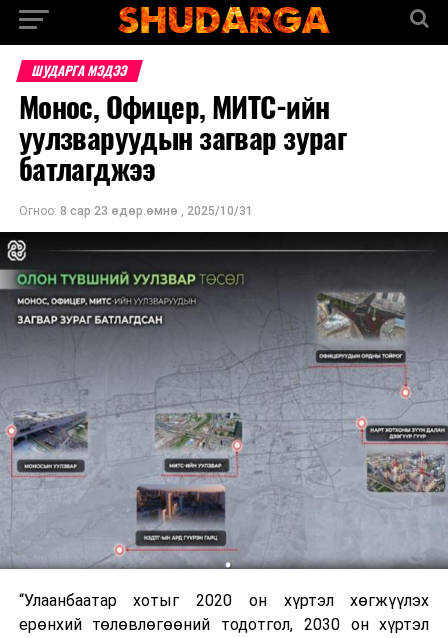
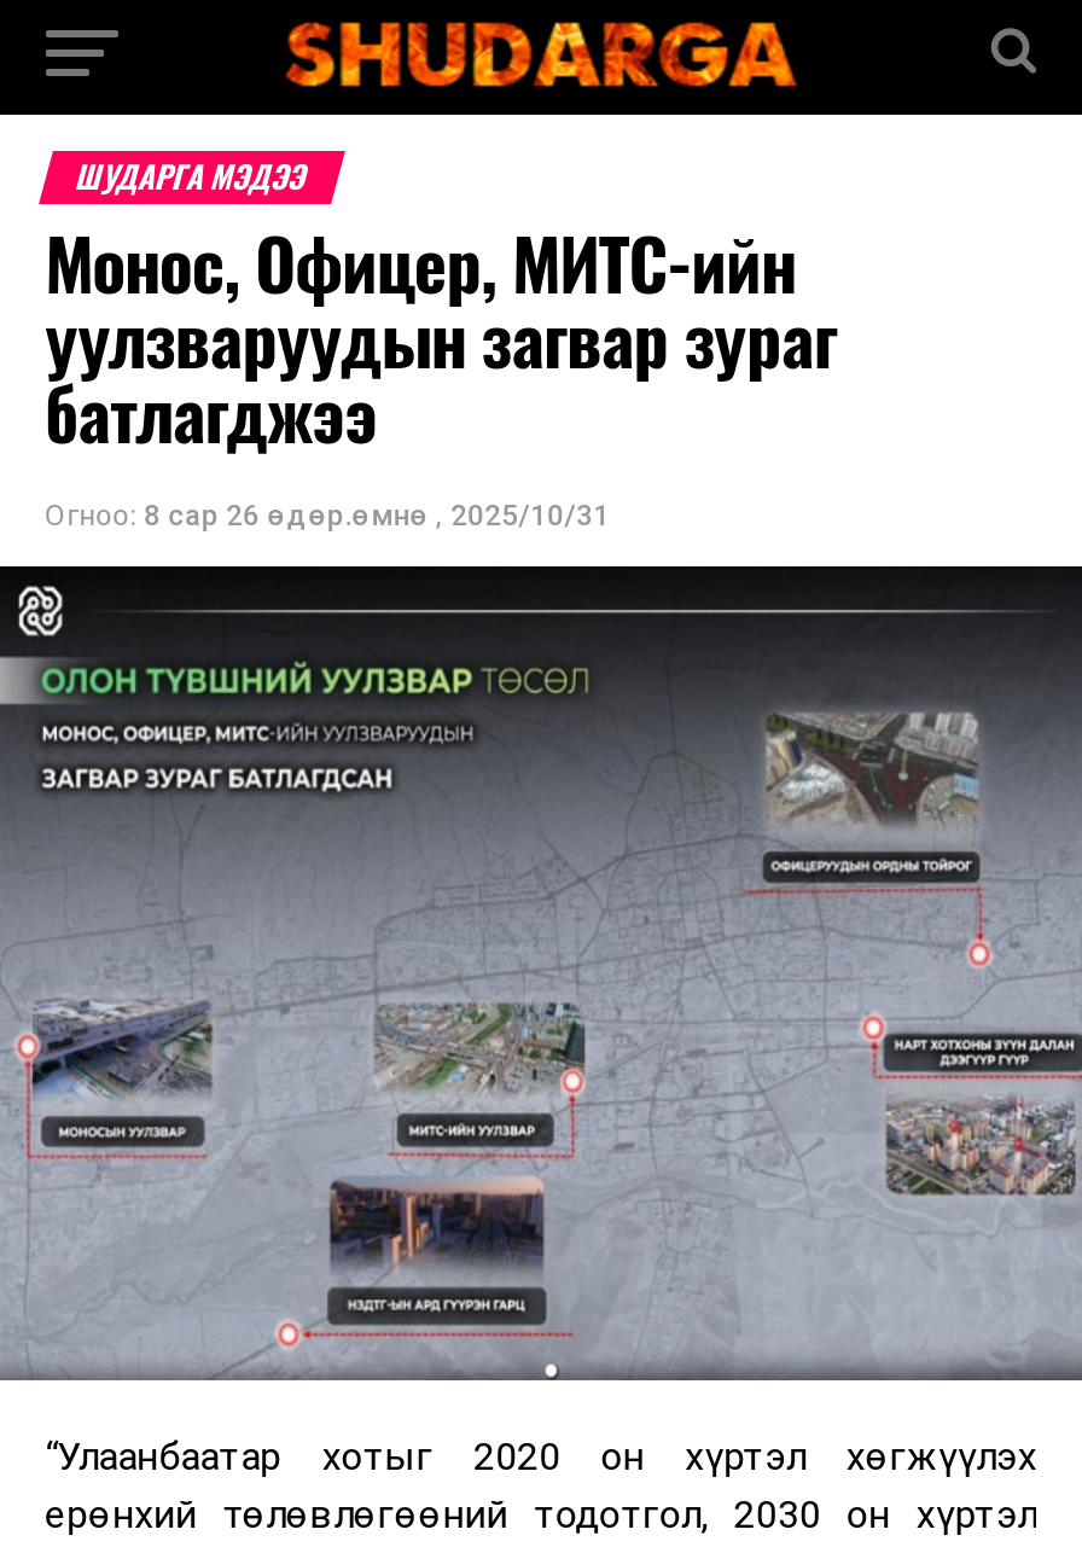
[19,204,253,218] Огноо: 8 сар 23 өдөр.өмнө , 2025/10/31 -> [45,499,610,533] Огноо: 8 сар 26 өдөр.өмнө , 2025/10/31

